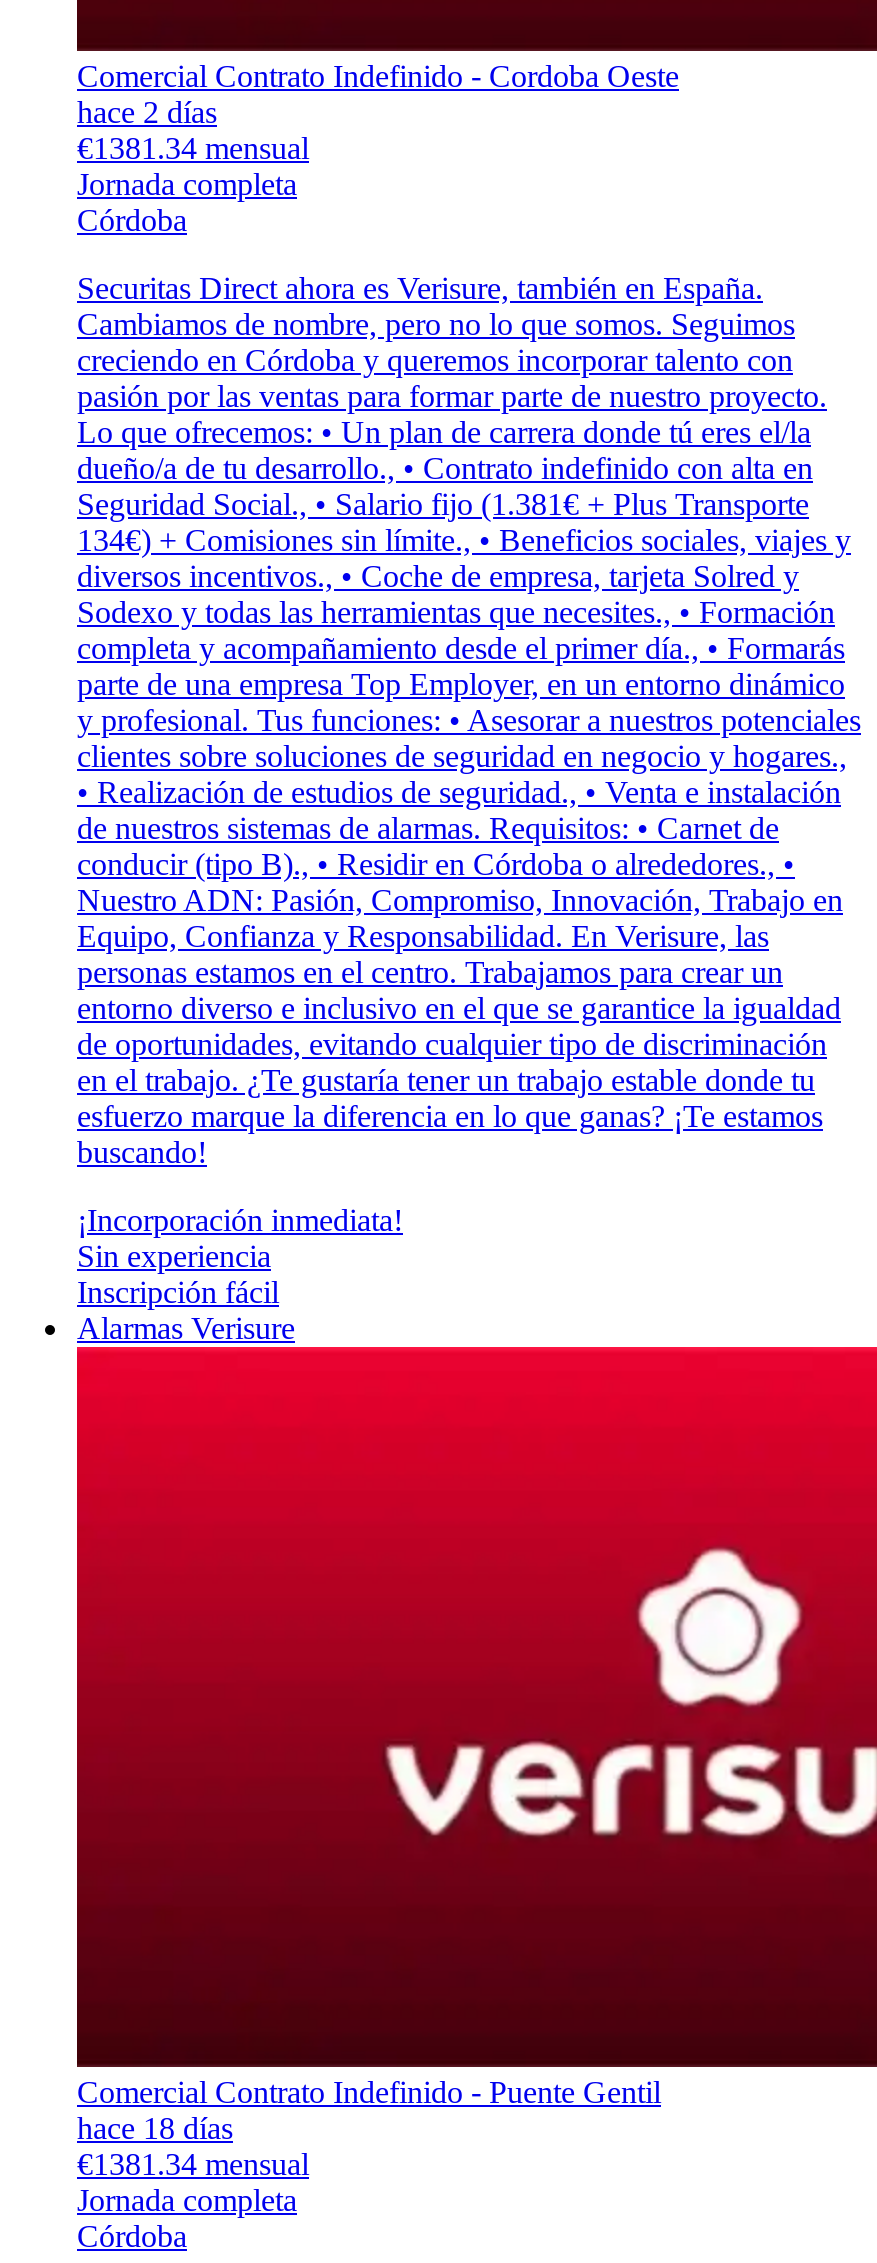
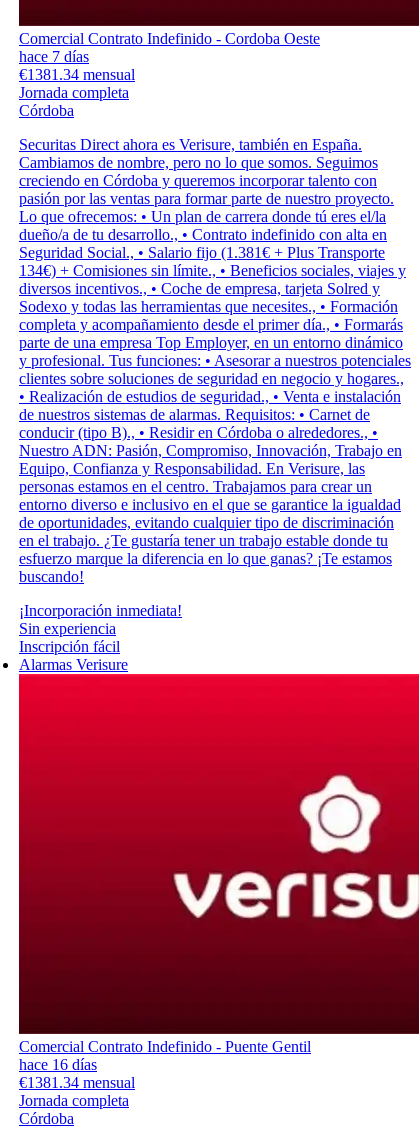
[77,95,217,129] hace 2 días -> [19,48,89,65] hace 7 días
[77,2111,233,2145] hace 18 días -> [19,1056,97,1073] hace 16 días

